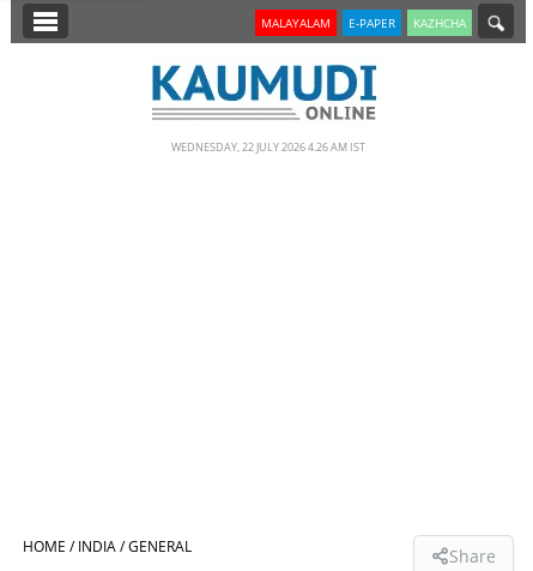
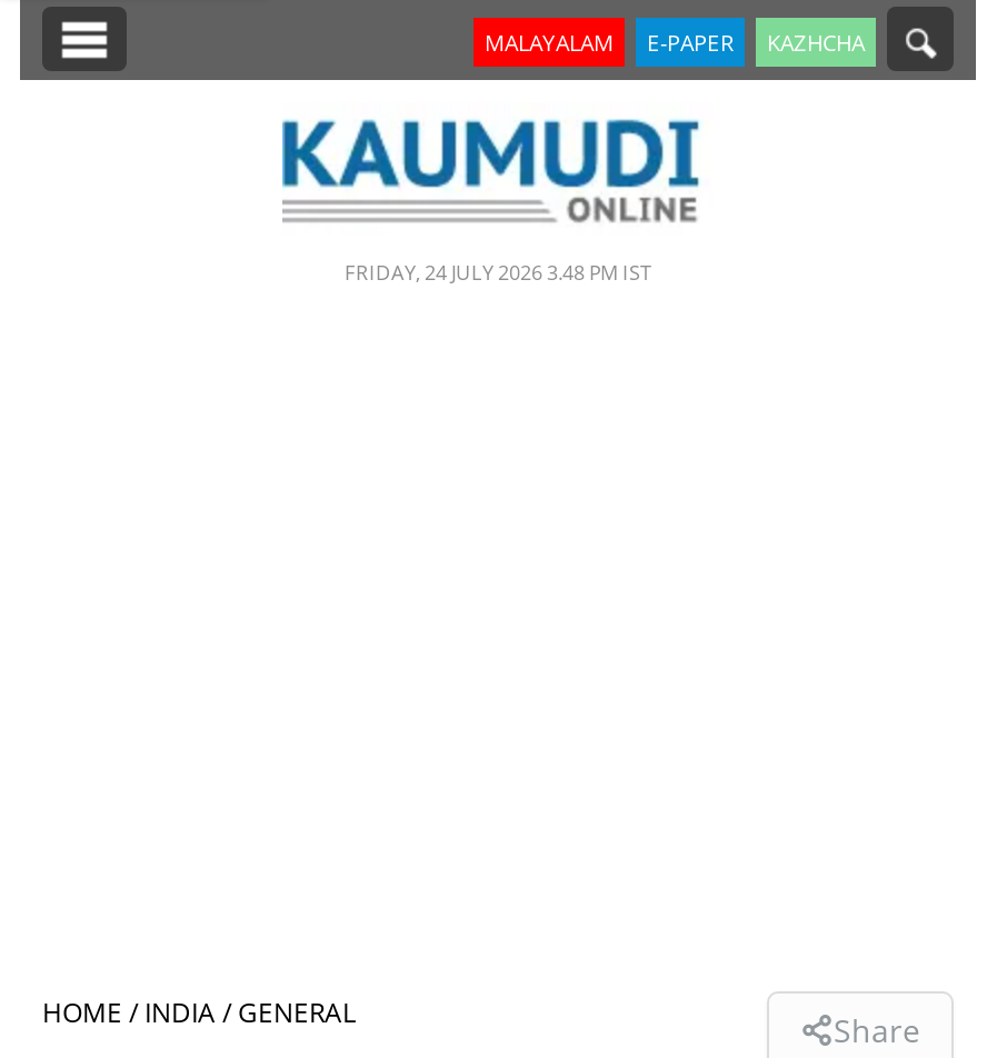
[171,139,365,155] WEDNESDAY, 22 JULY 2026 4.26 AM IST -> [345,258,651,287] FRIDAY, 24 JULY 2026 3.48 PM IST

